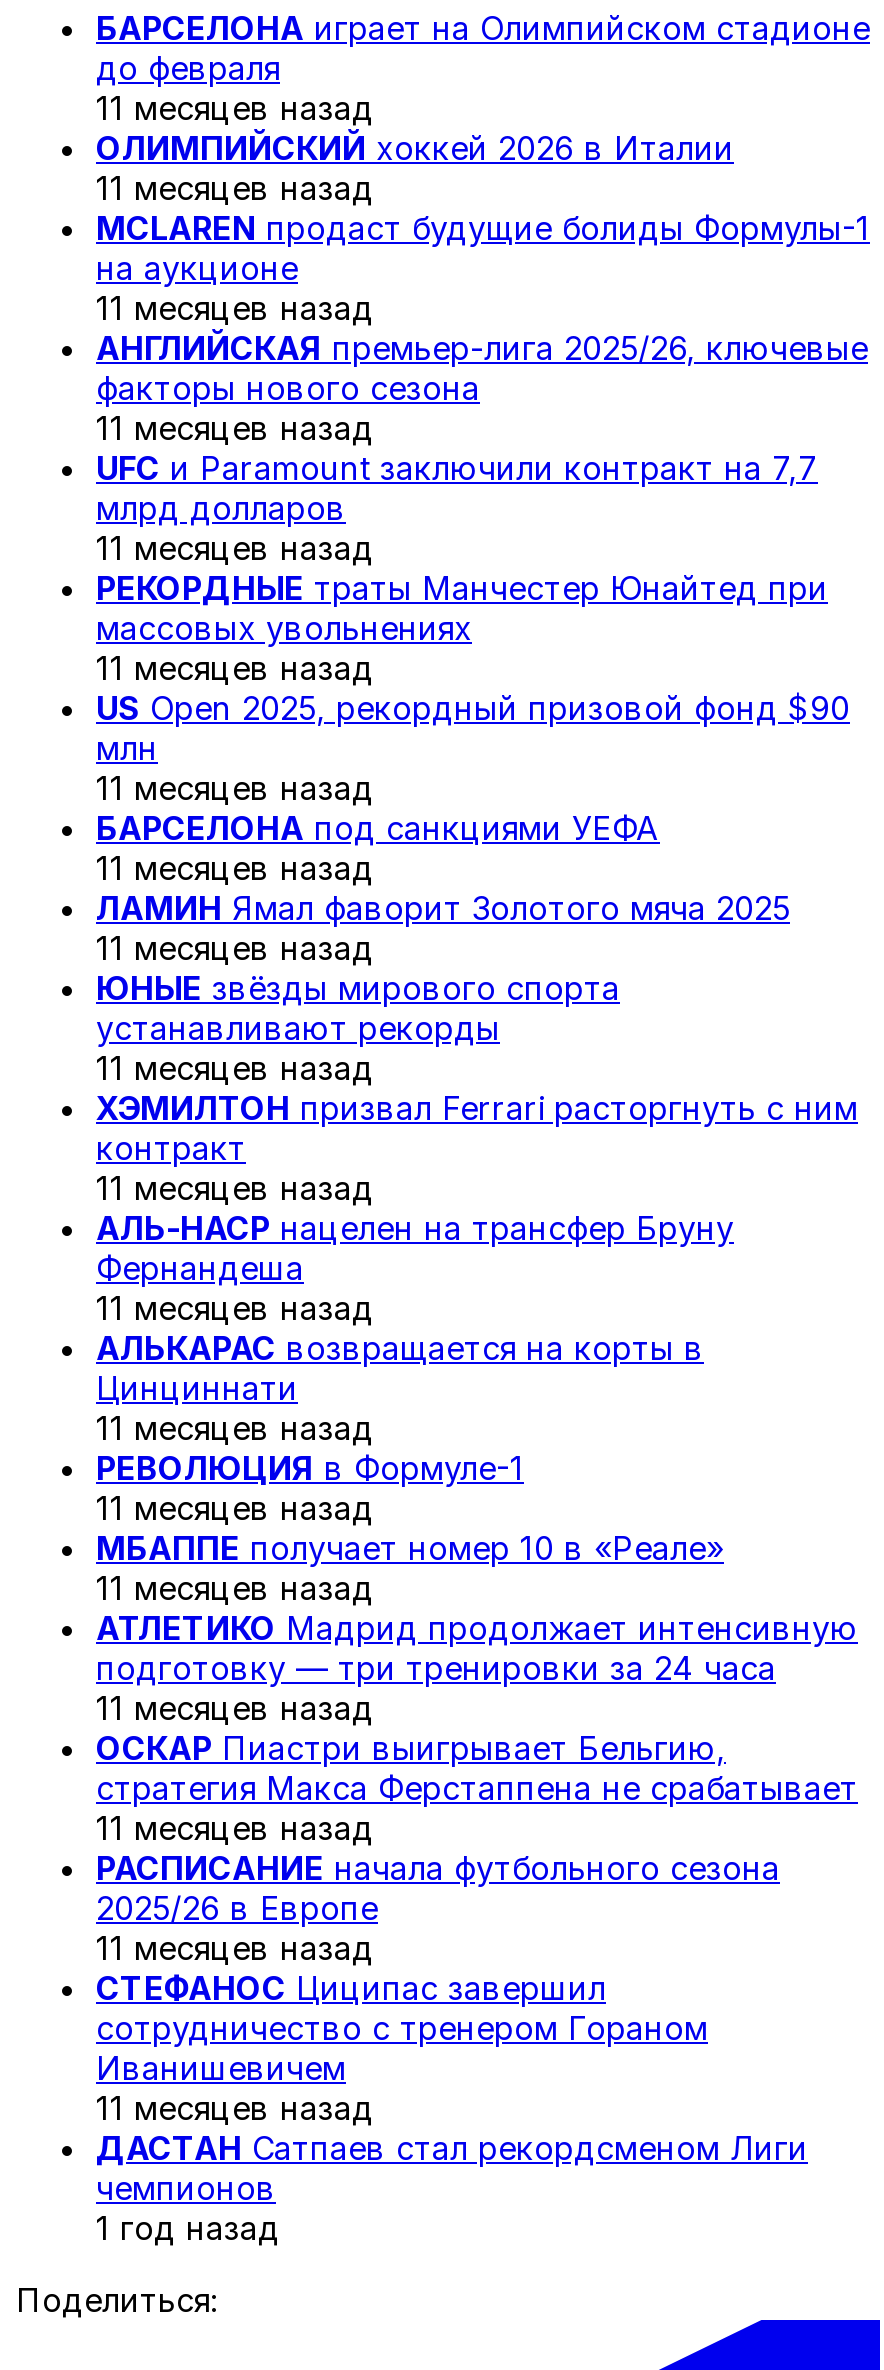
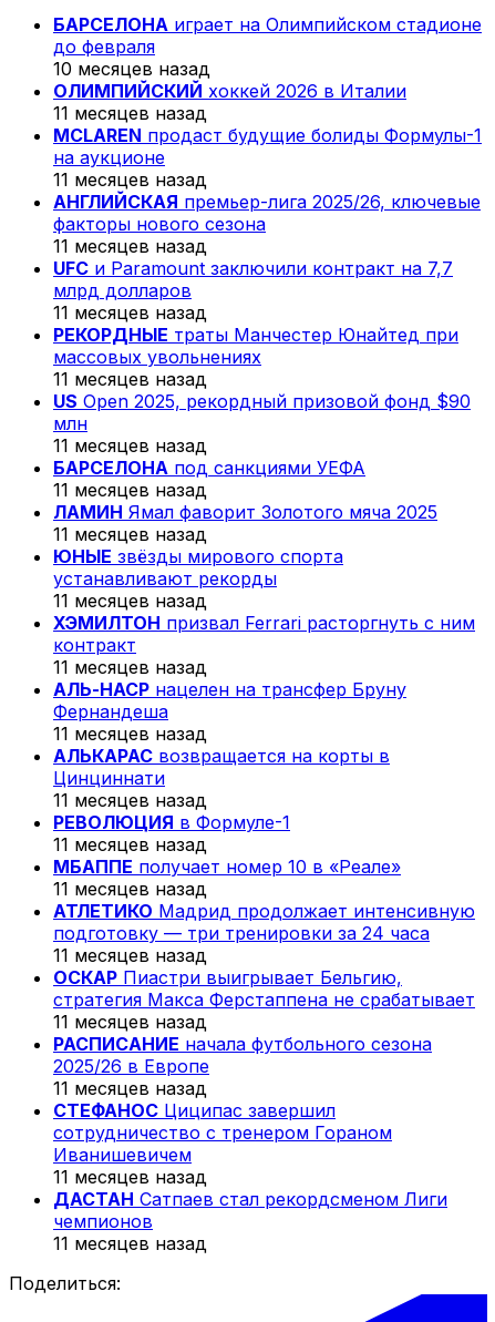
[96,89,374,129] 11 месяцев назад -> [53,58,210,80] 10 месяцев назад
[96,2209,280,2249] 1 год назад -> [53,1233,207,1255] 11 месяцев назад

